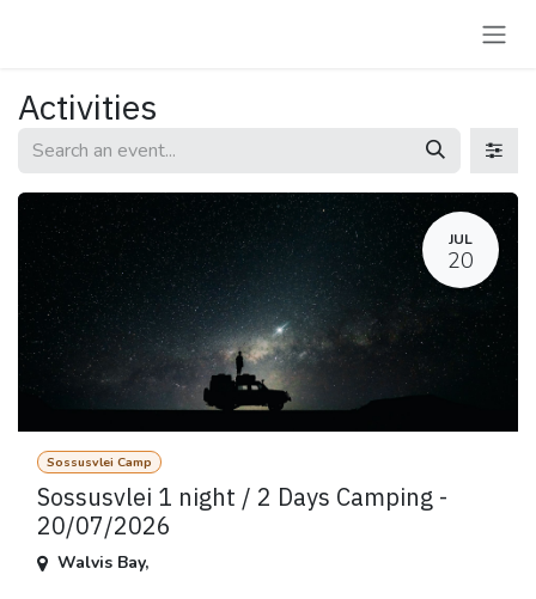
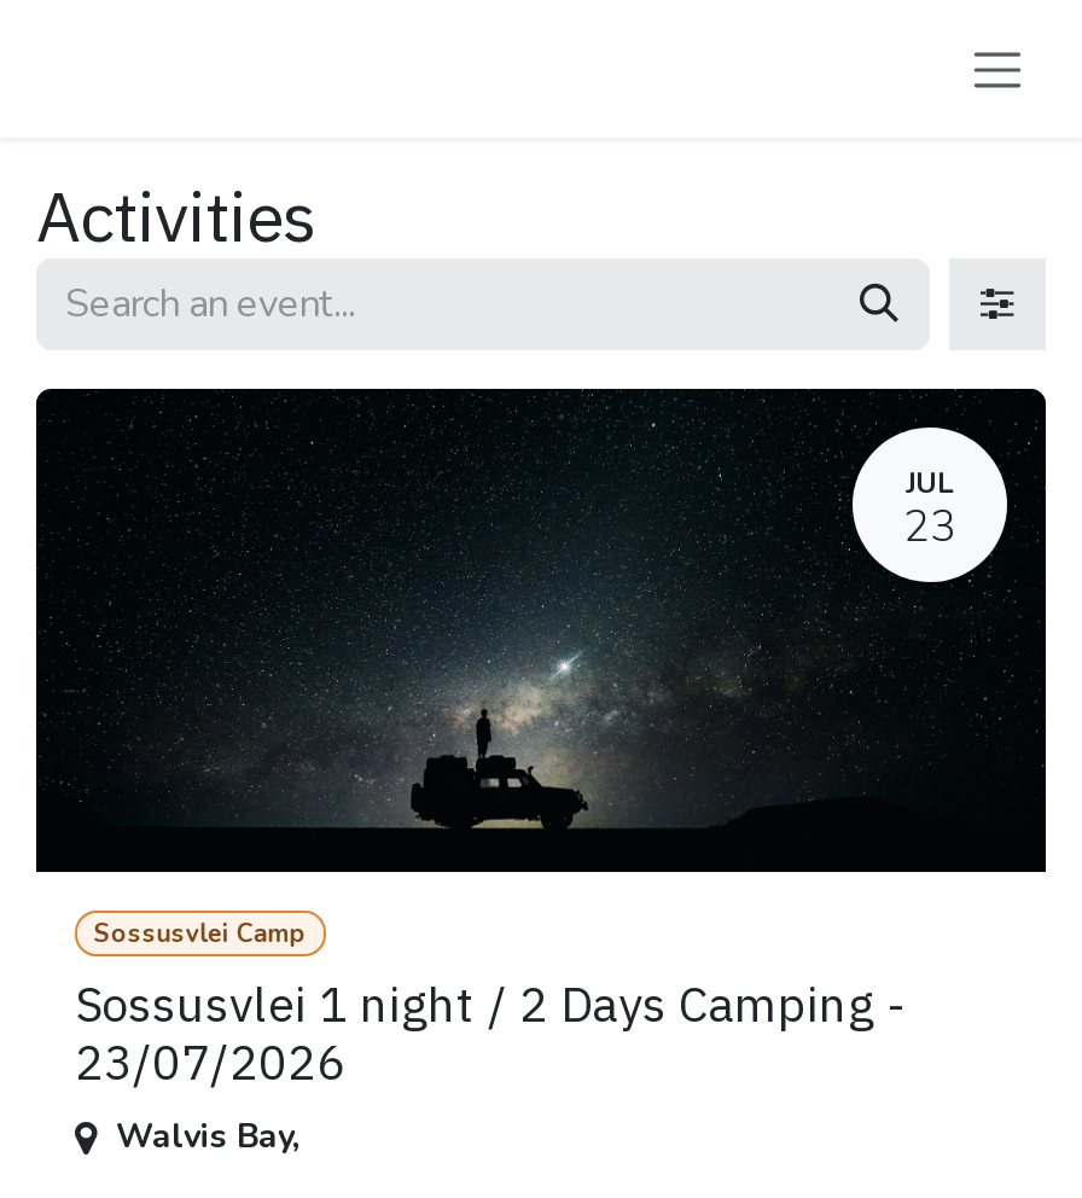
[447,246,474,275] 20 -> [903,498,956,556] 23
[37,510,171,542] 20/07/2026 -> [75,1030,345,1095] 23/07/2026

